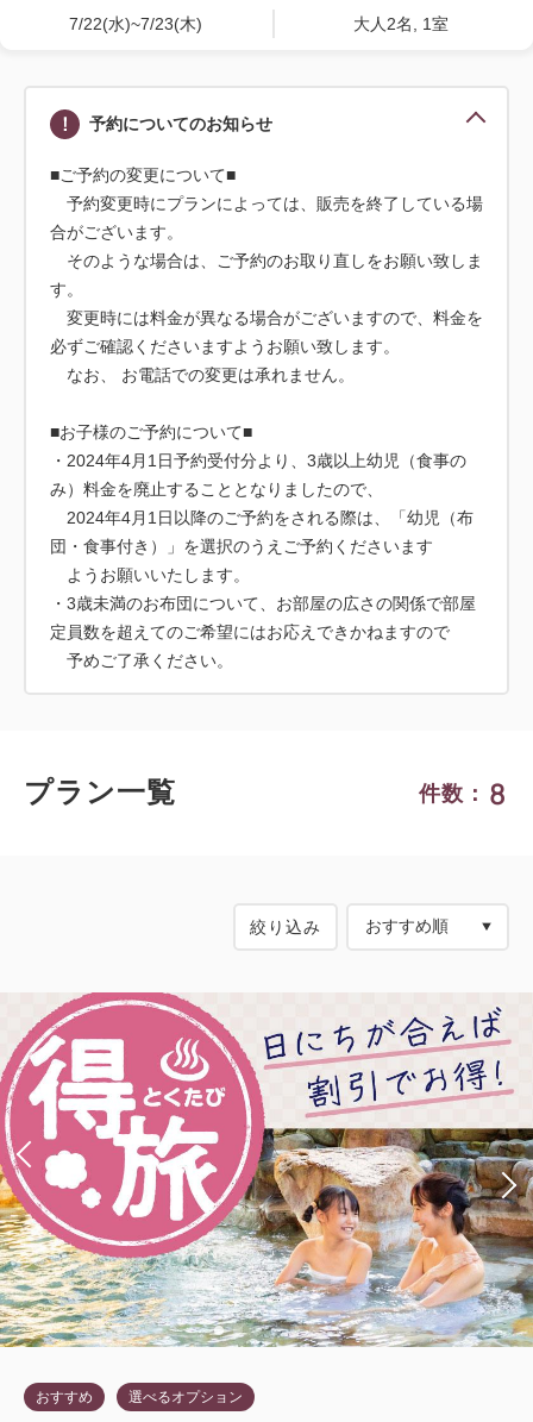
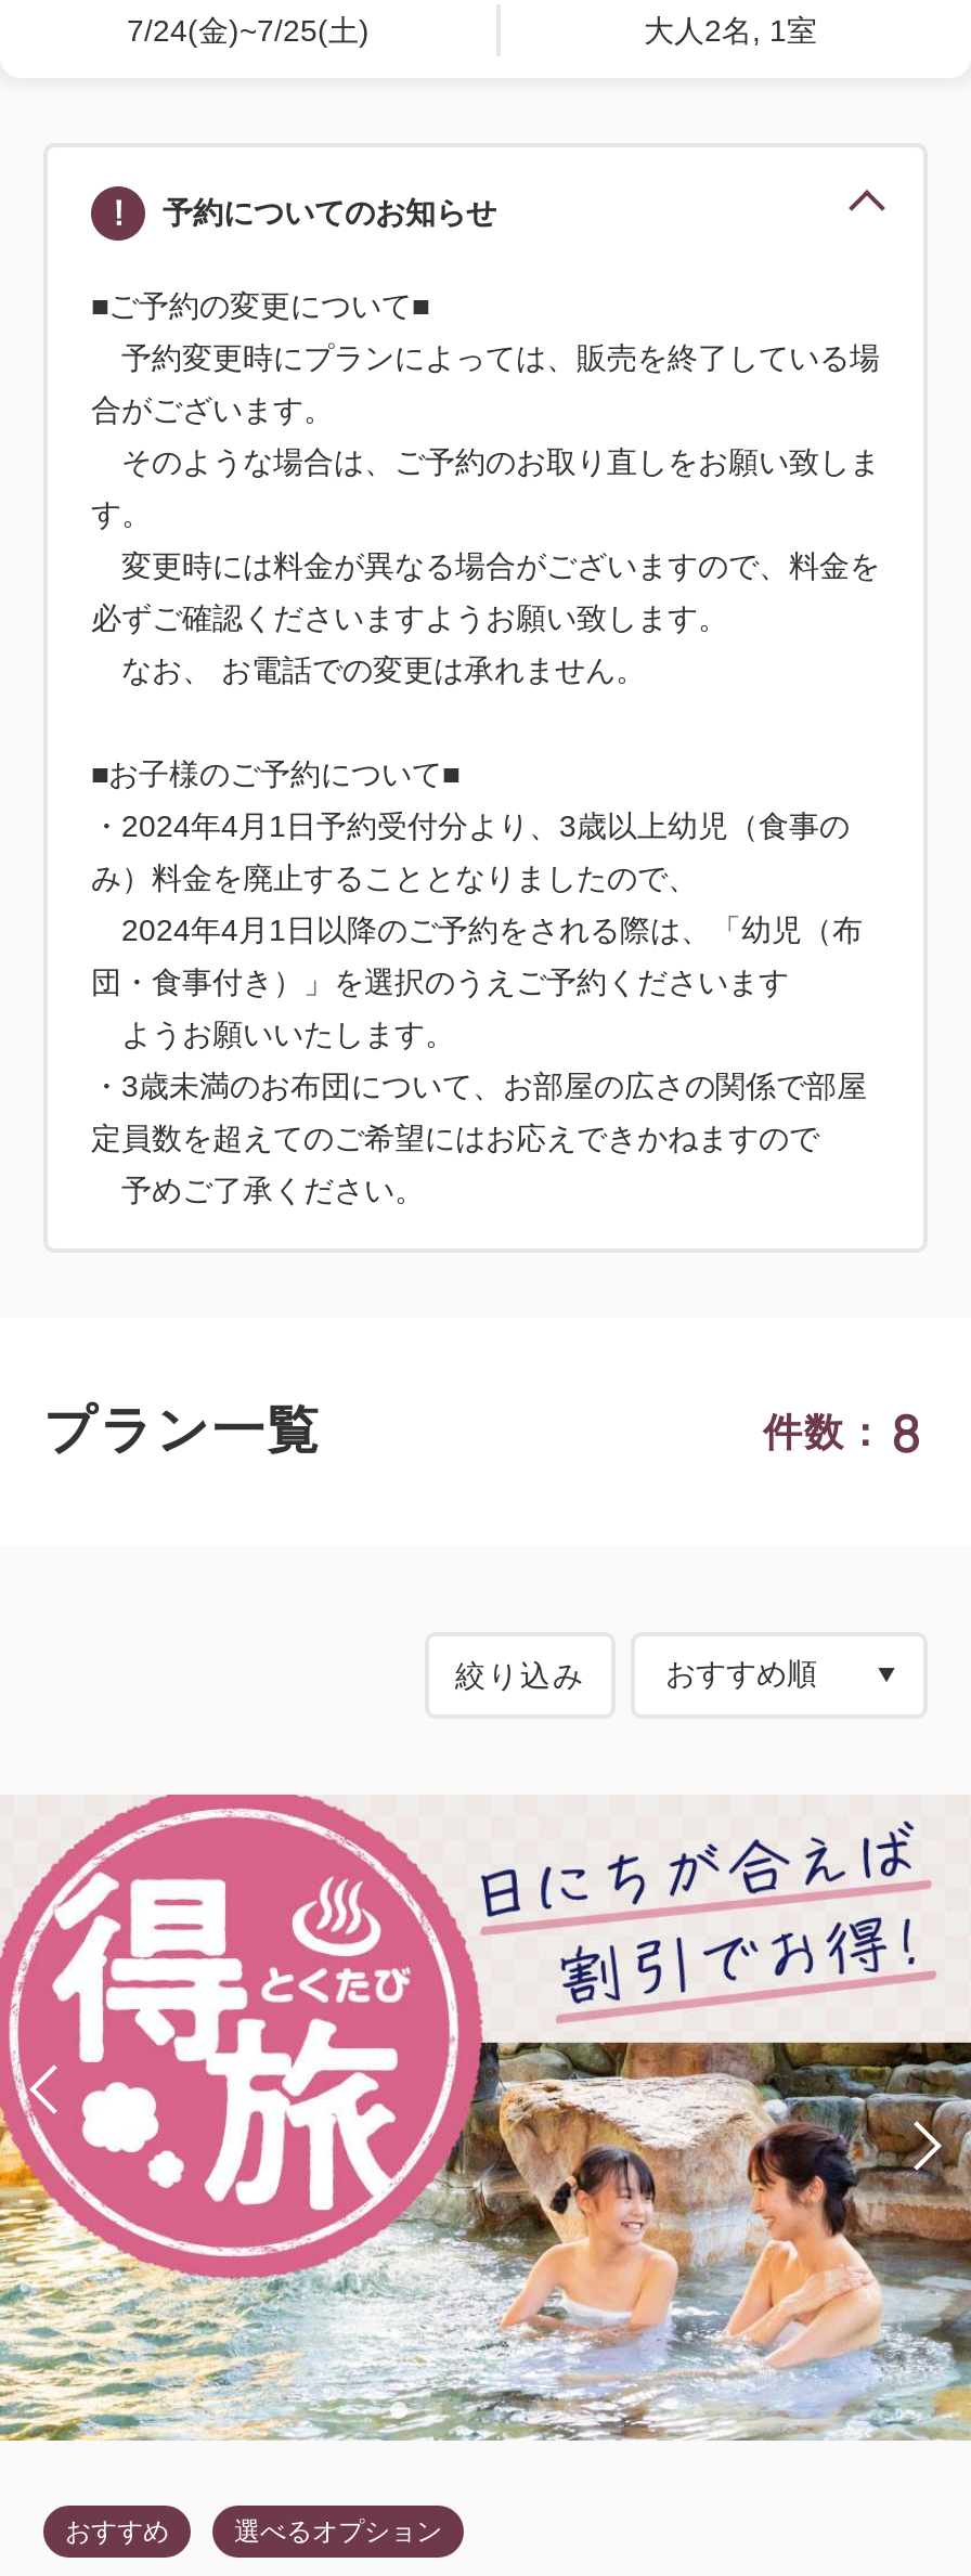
[70,14,203,33] 7/22(水)~7/23(木) -> [127,12,370,47] 7/24(金)~7/25(土)

